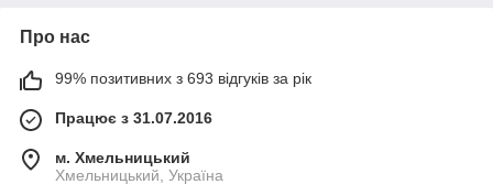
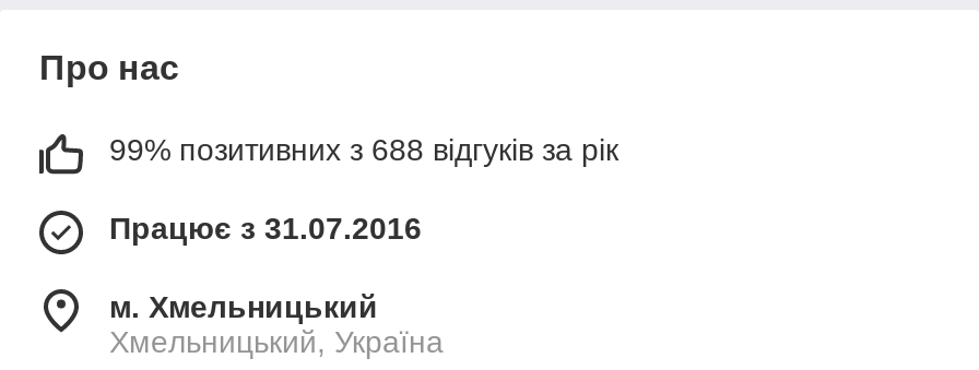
[55,70,311,88] 99% позитивних з 693 відгуків за рік -> [109,133,618,168] 99% позитивних з 688 відгуків за рік

